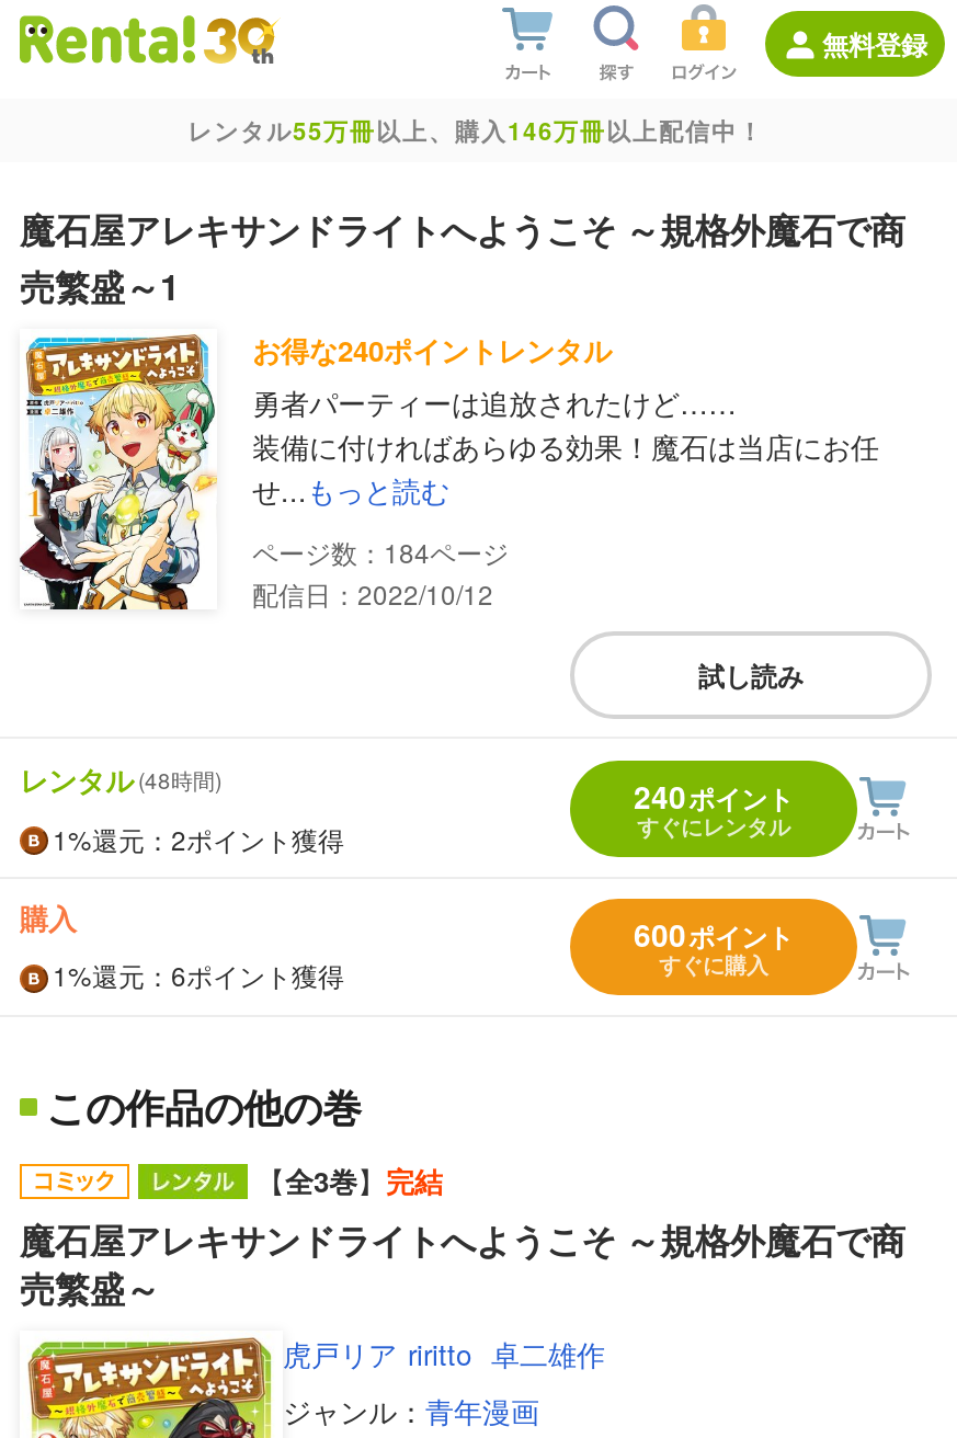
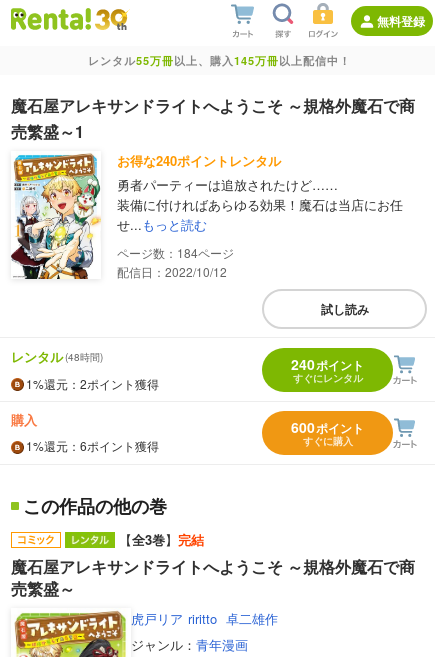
[187,114,764,147] レンタル55万冊以上、購入146万冊以上配信中！ -> [87,53,350,68] レンタル55万冊以上、購入145万冊以上配信中！

